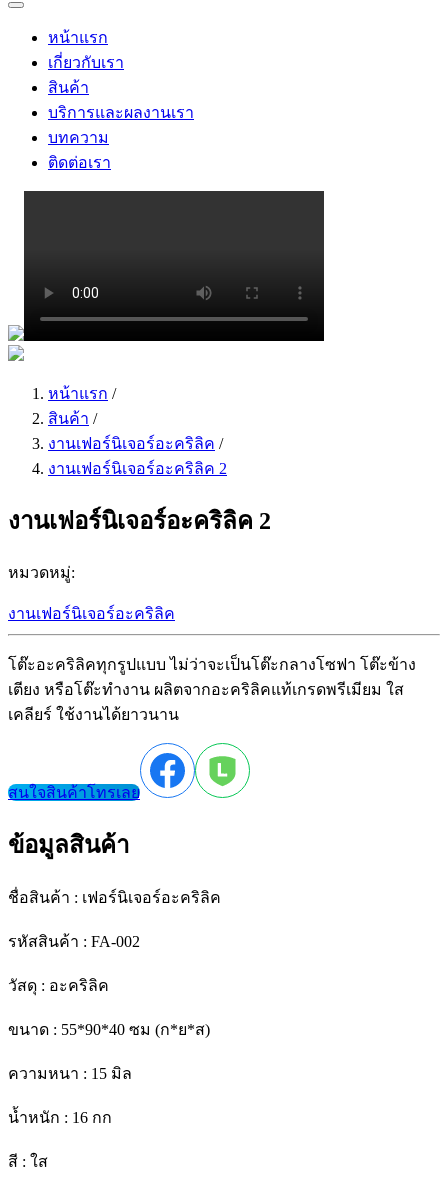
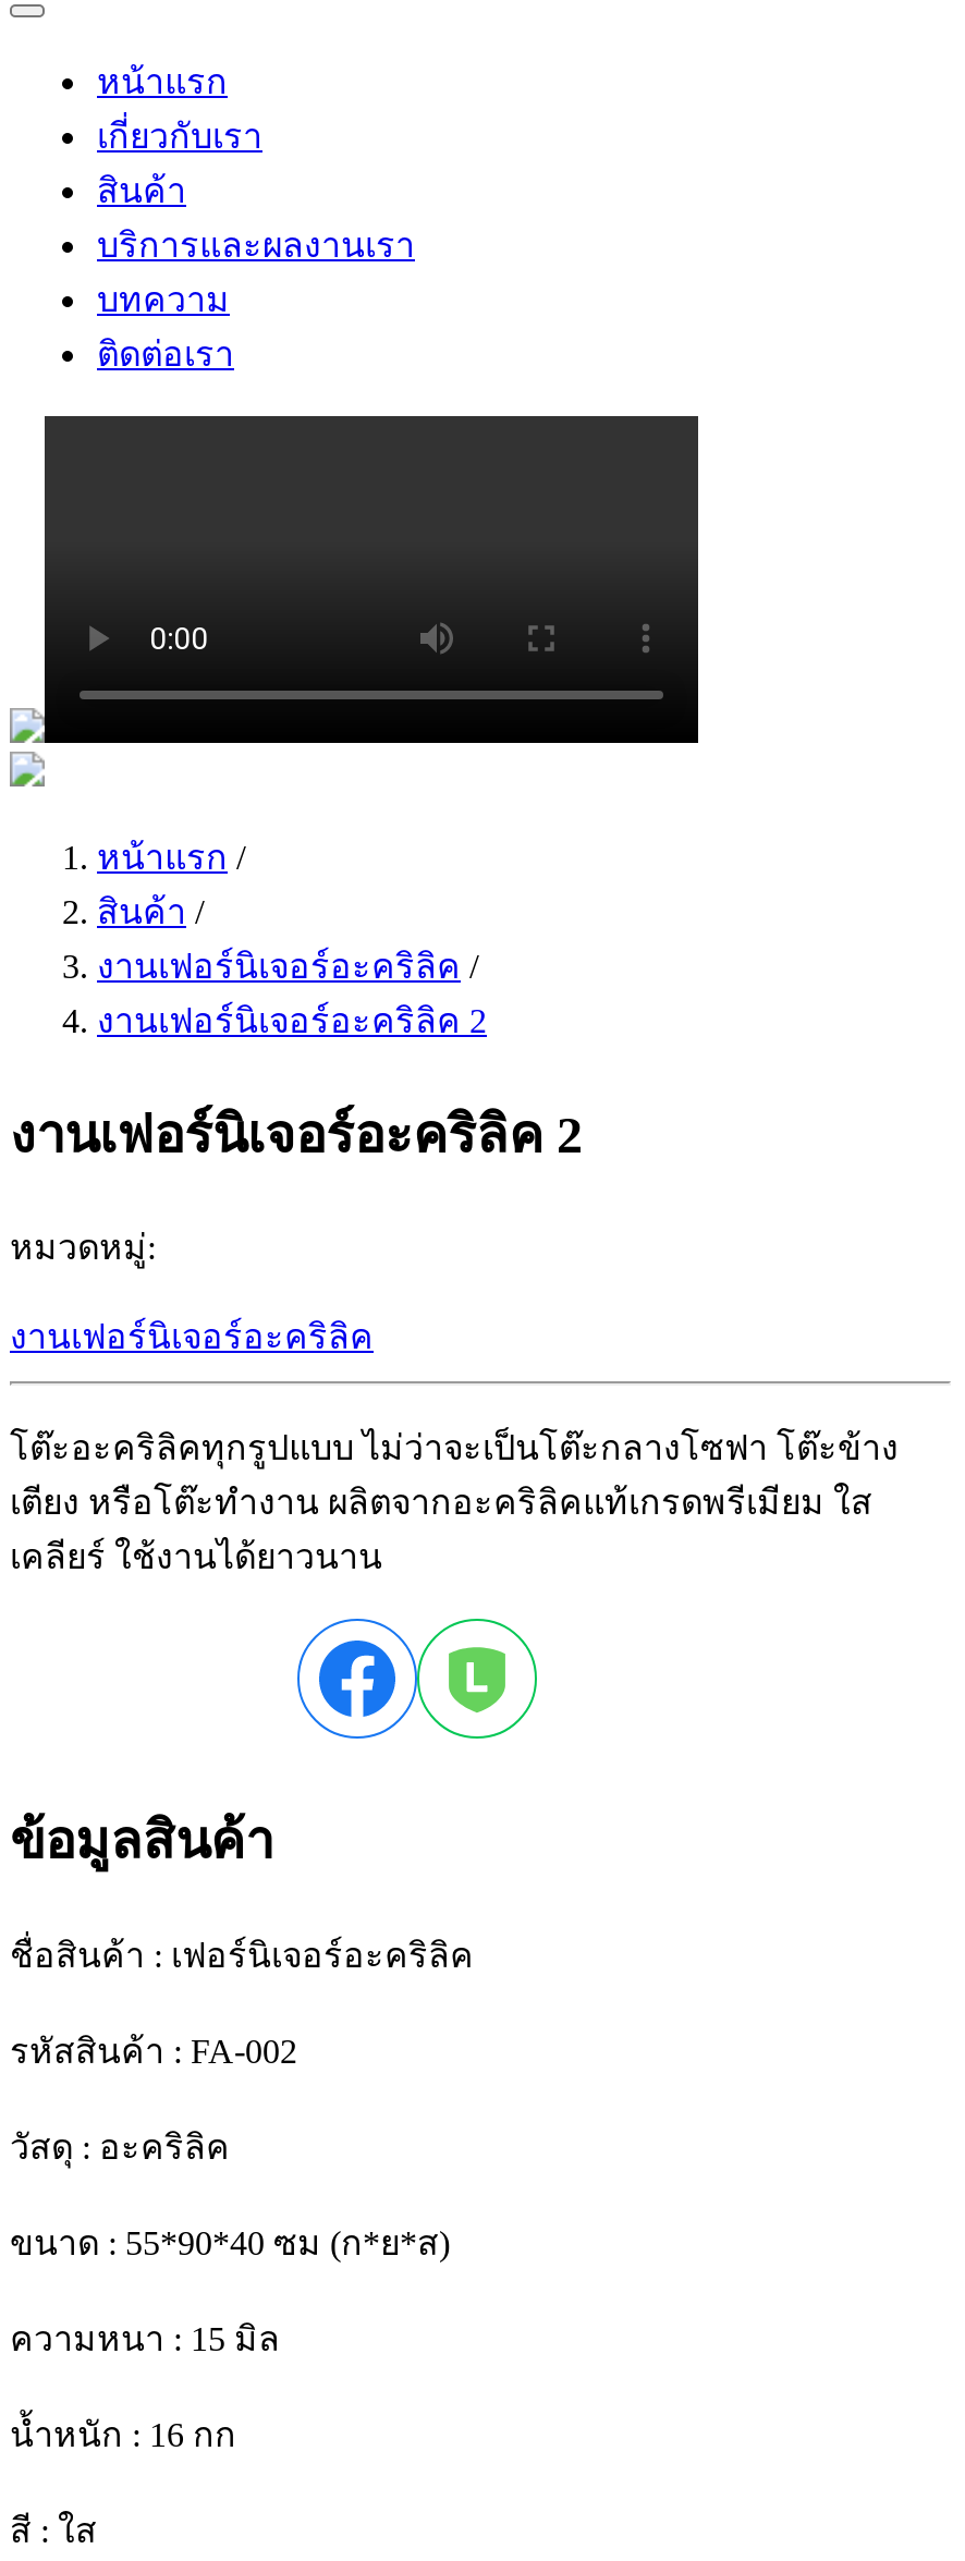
[8,784,140,801] สนใจสินค้าโทรเลย -> none

